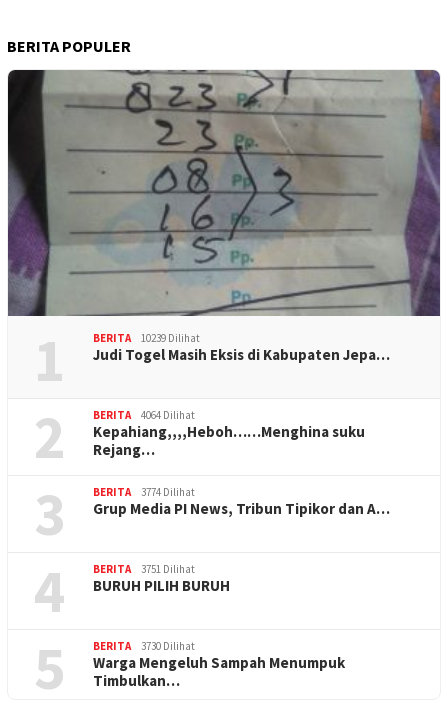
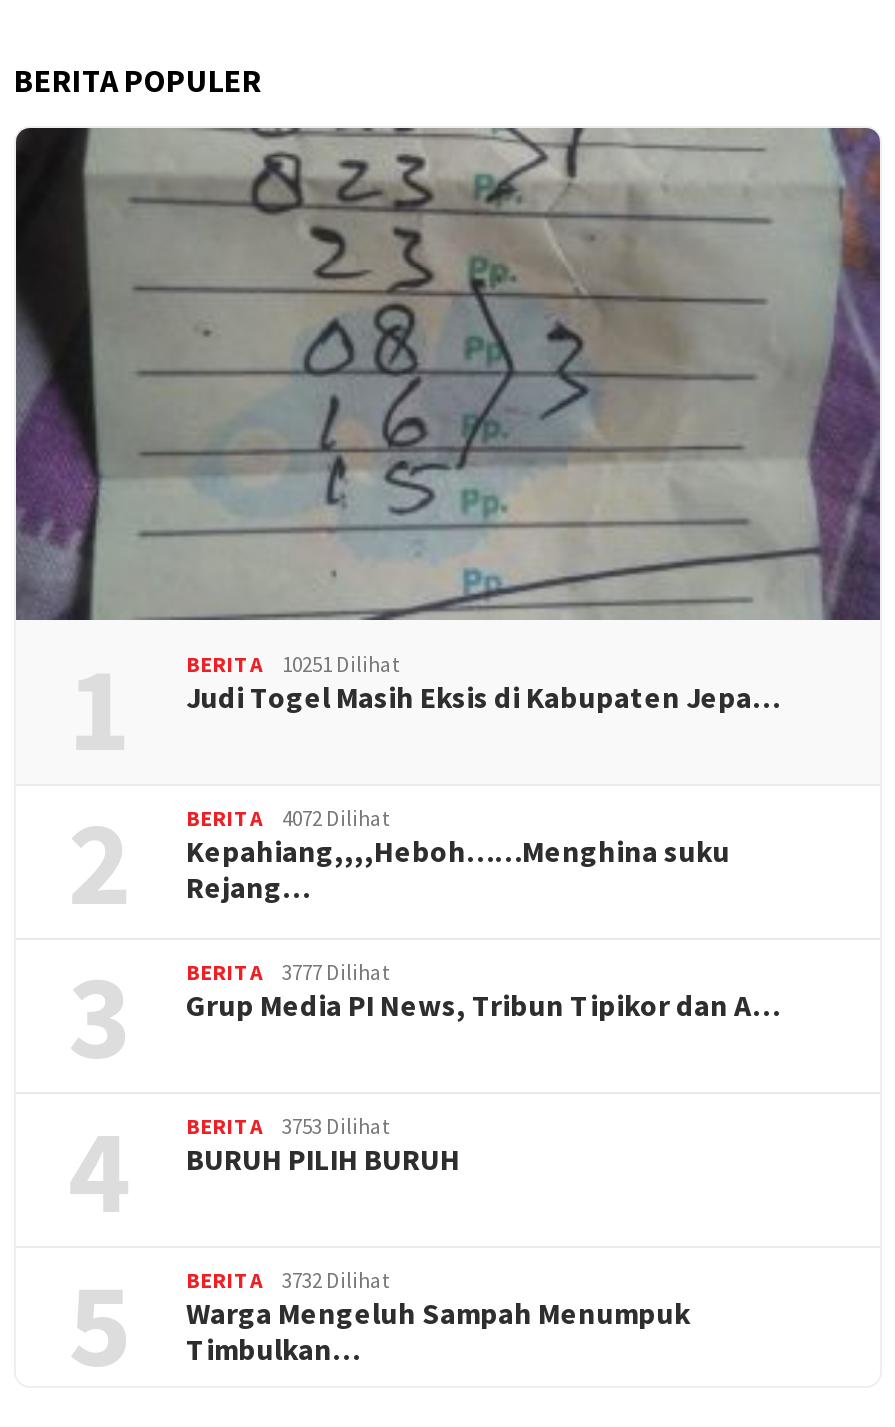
[93,331,200,345] BERITA 10239 Dilihat -> [186,649,400,677] BERITA 10251 Dilihat
[93,408,195,422] BERITA 4064 Dilihat -> [186,803,390,831] BERITA 4072 Dilihat
[93,485,195,499] BERITA 3774 Dilihat -> [186,957,390,985] BERITA 3777 Dilihat
[93,562,195,576] BERITA 3751 Dilihat -> [186,1111,390,1139] BERITA 3753 Dilihat
[93,639,195,653] BERITA 3730 Dilihat -> [186,1265,390,1293] BERITA 3732 Dilihat

